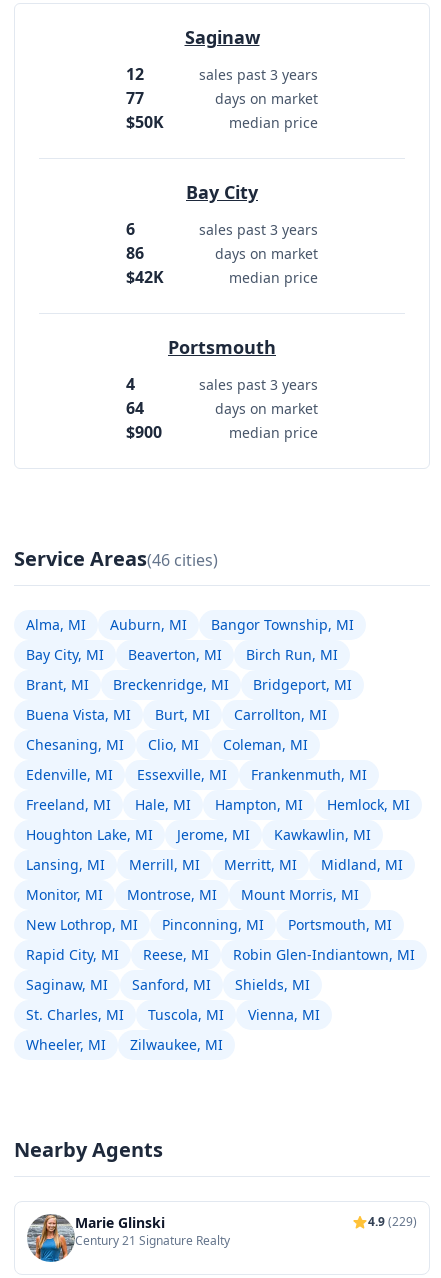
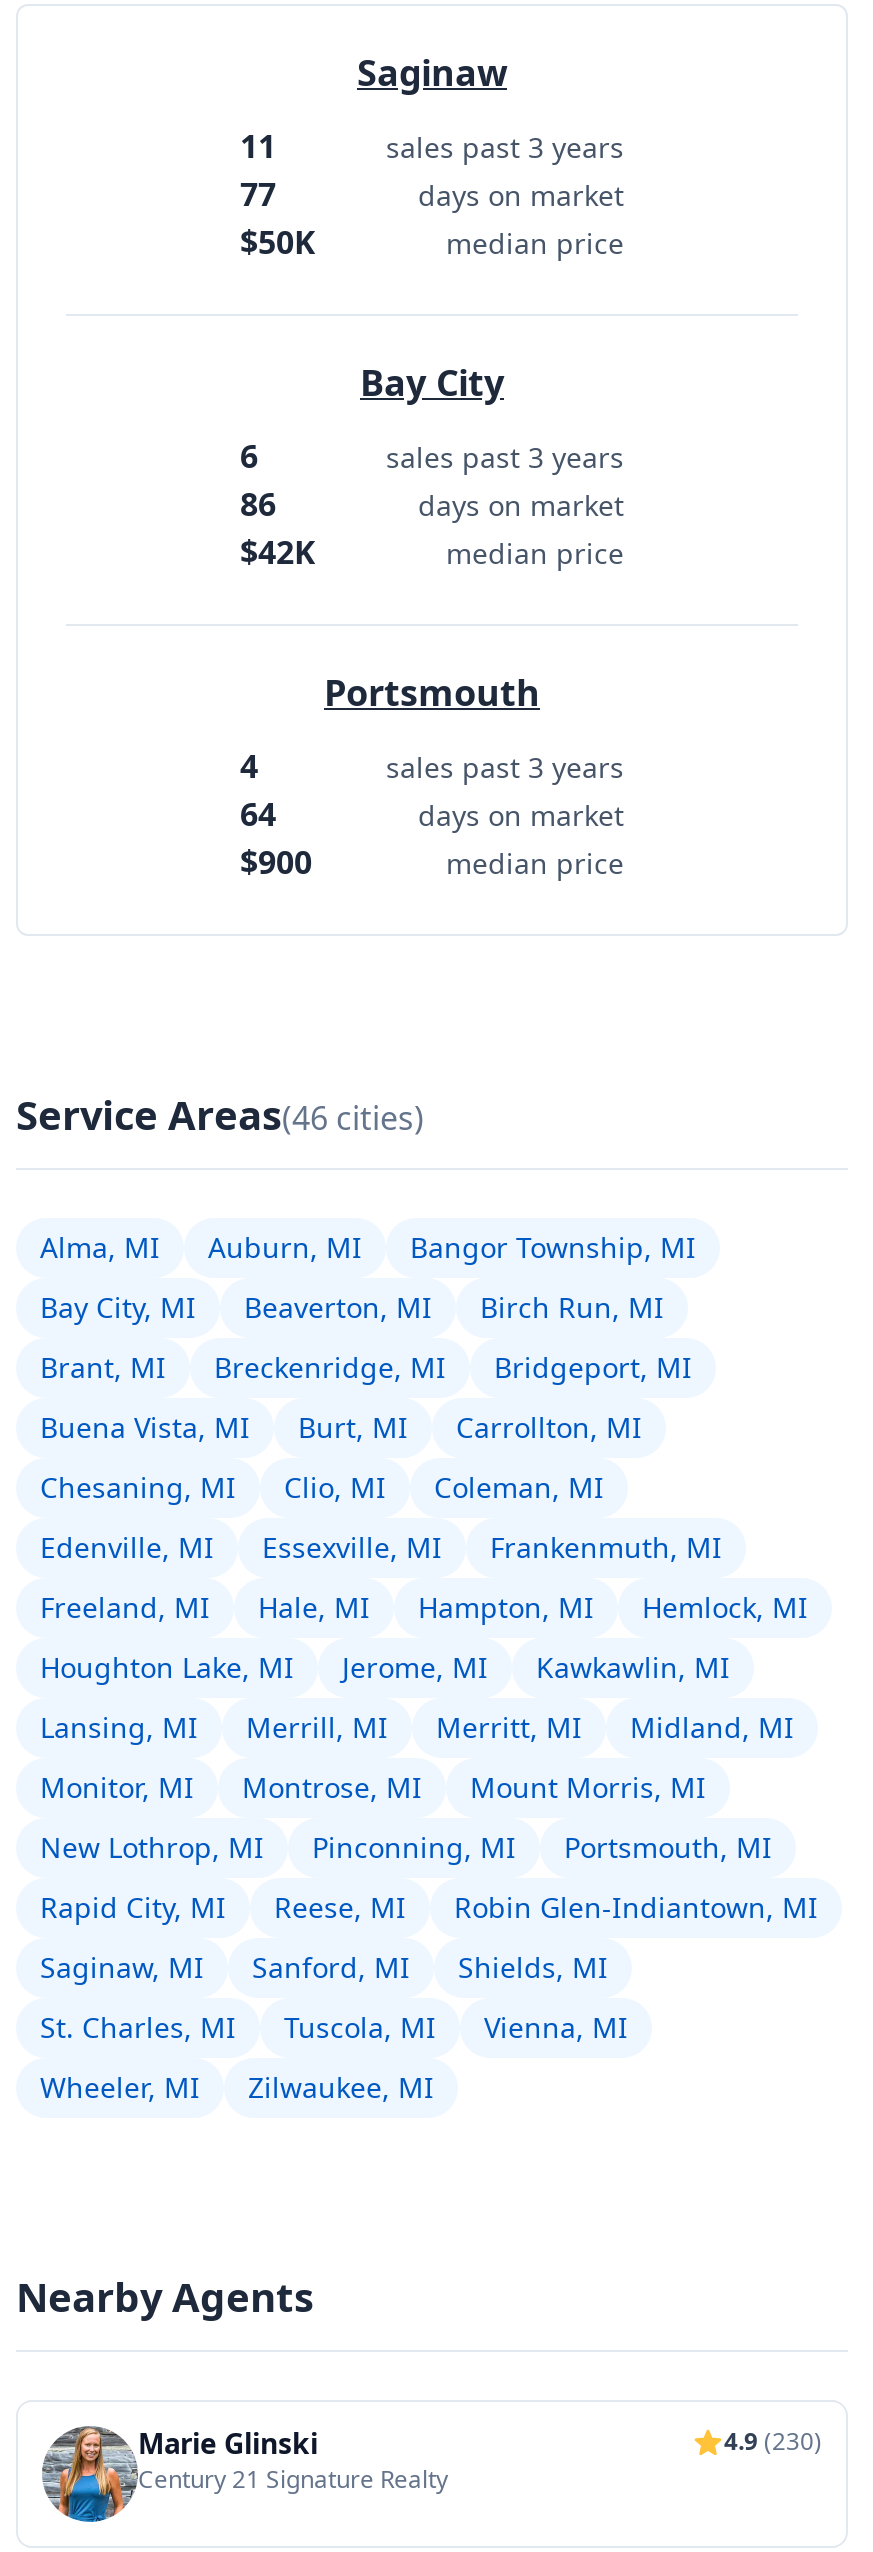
[126,63,144,85] 12 -> [240,124,276,168] 11
[368,1213,417,1230] 4.9 (229) -> [724,2424,822,2458] 4.9 (230)

